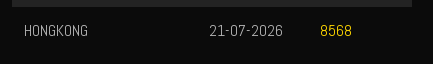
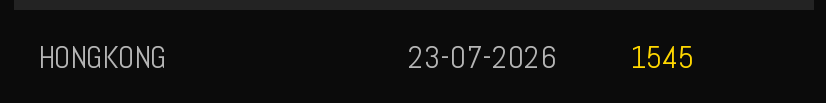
[209,21,283,41] 21-07-2026 -> [408,38,556,78] 23-07-2026
[320,21,352,41] 8568 -> [630,39,694,79] 1545

